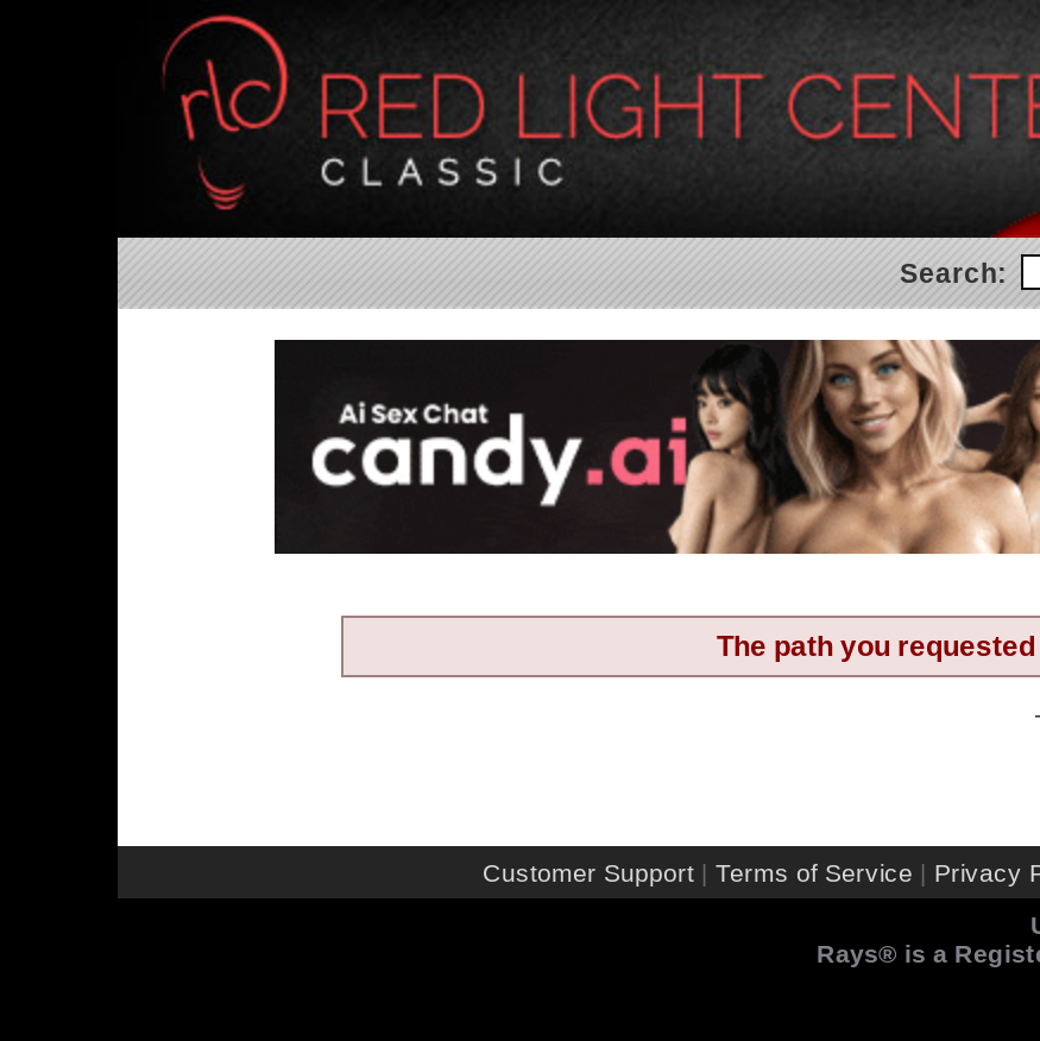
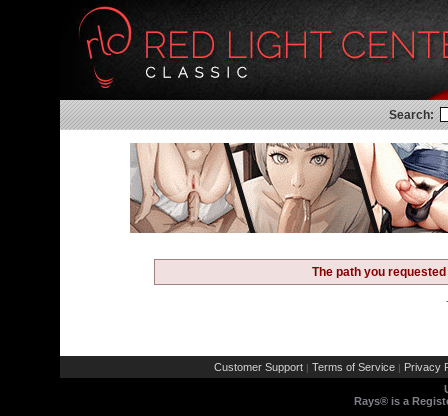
[272,337,1033,556] [image] -> [126,142,445,234] [image]

